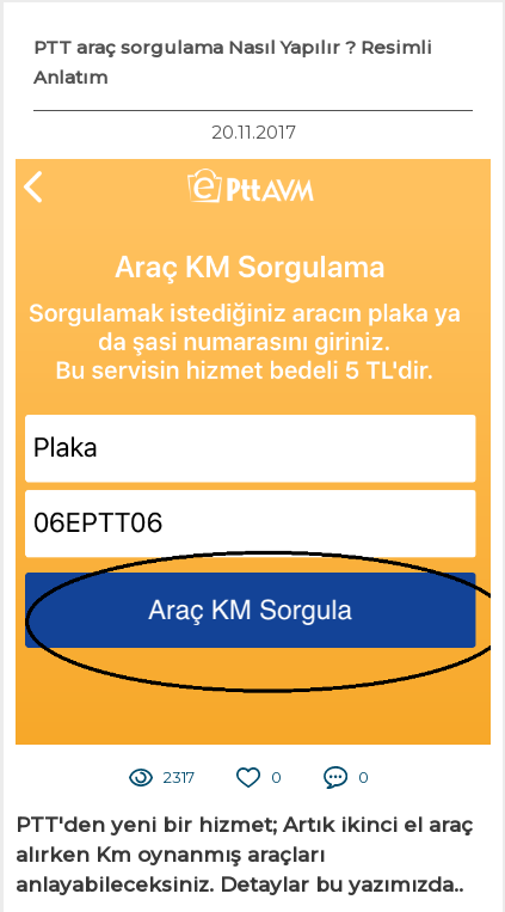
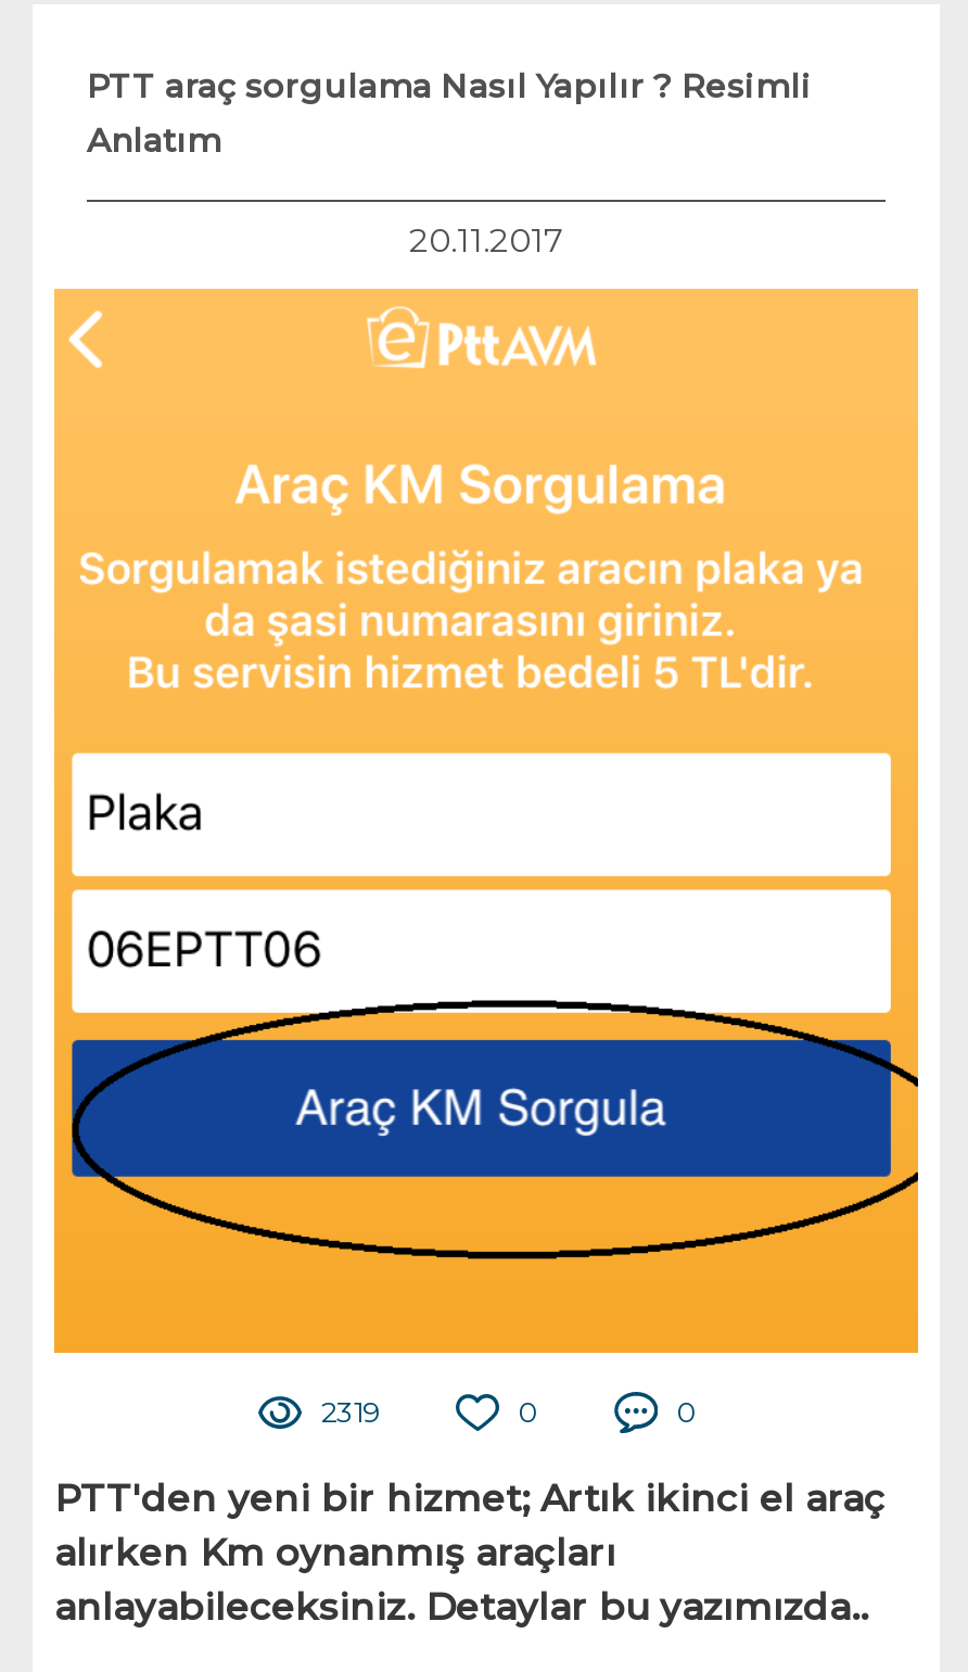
[163,767,194,786] 2317 -> [321,1394,380,1428] 2319

